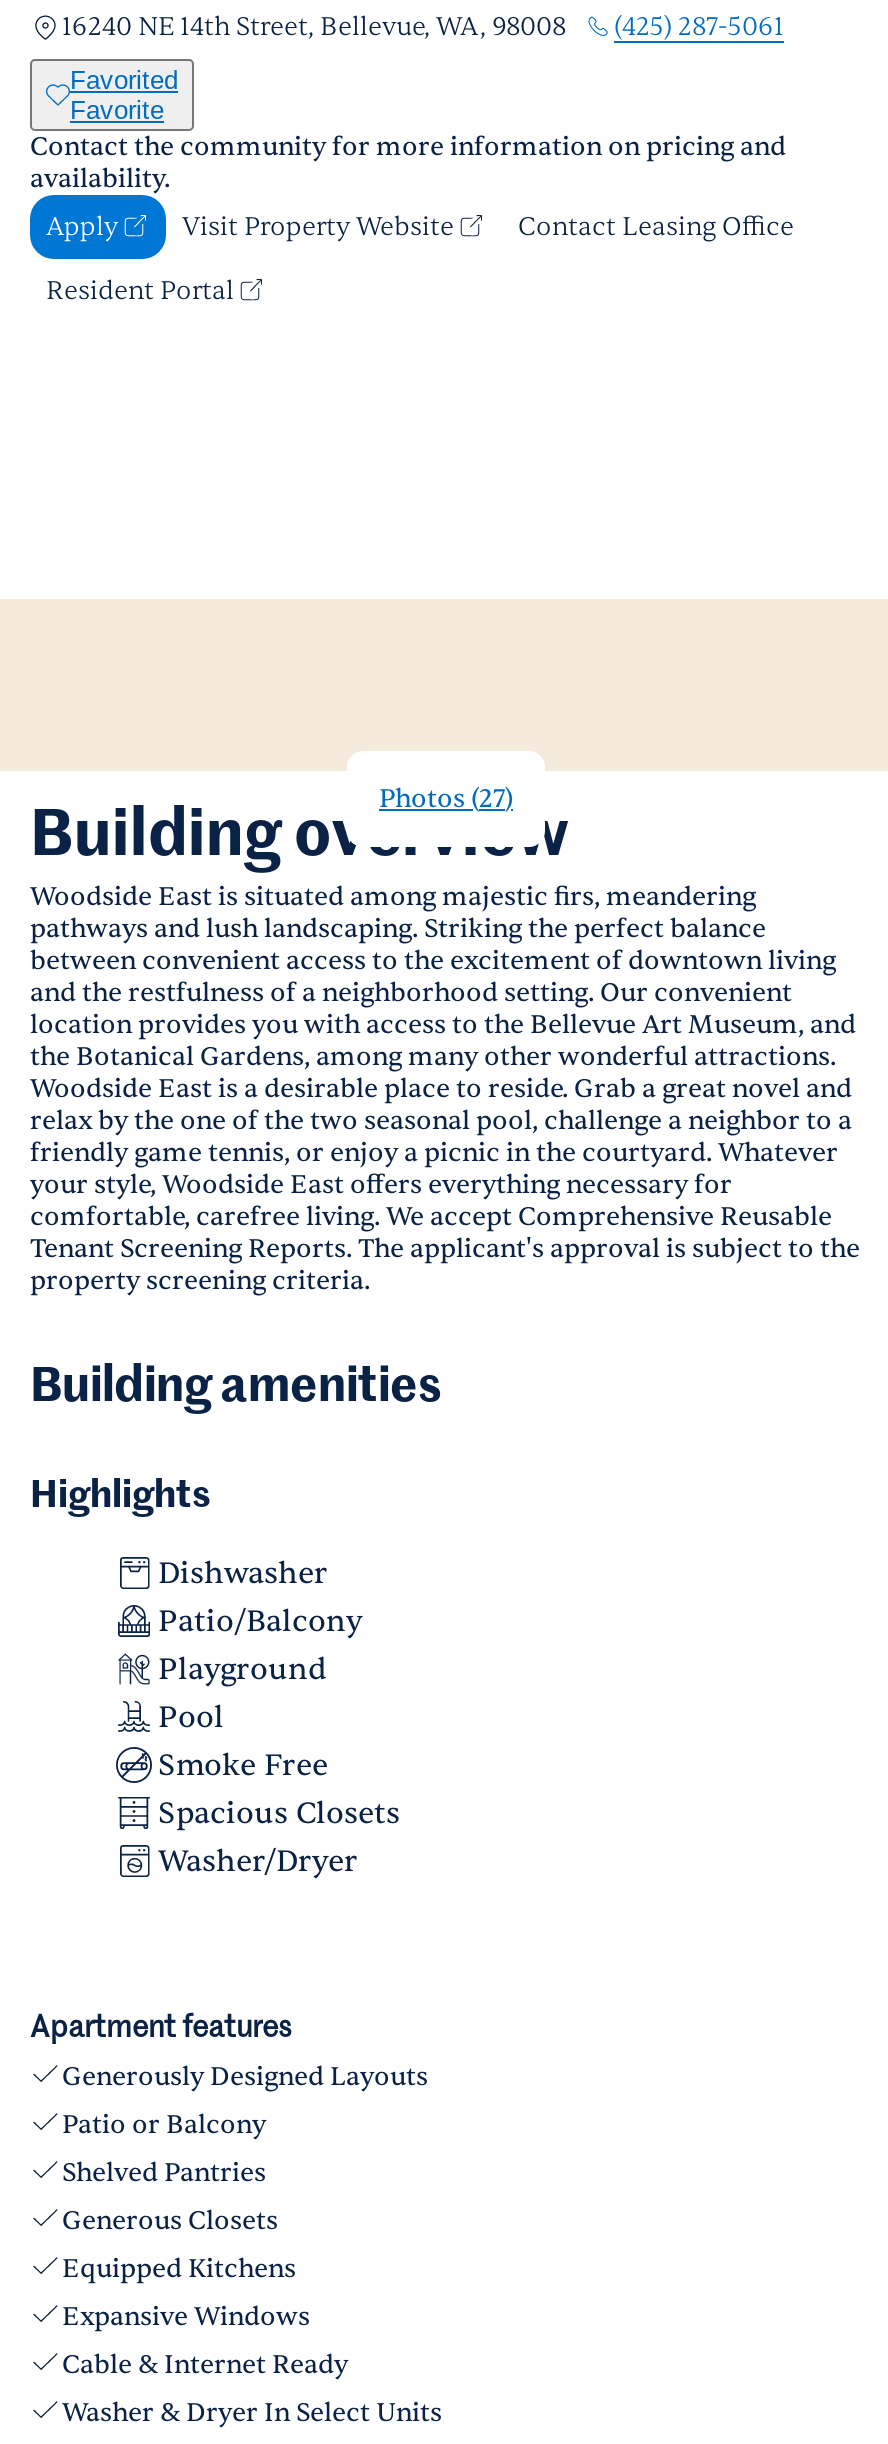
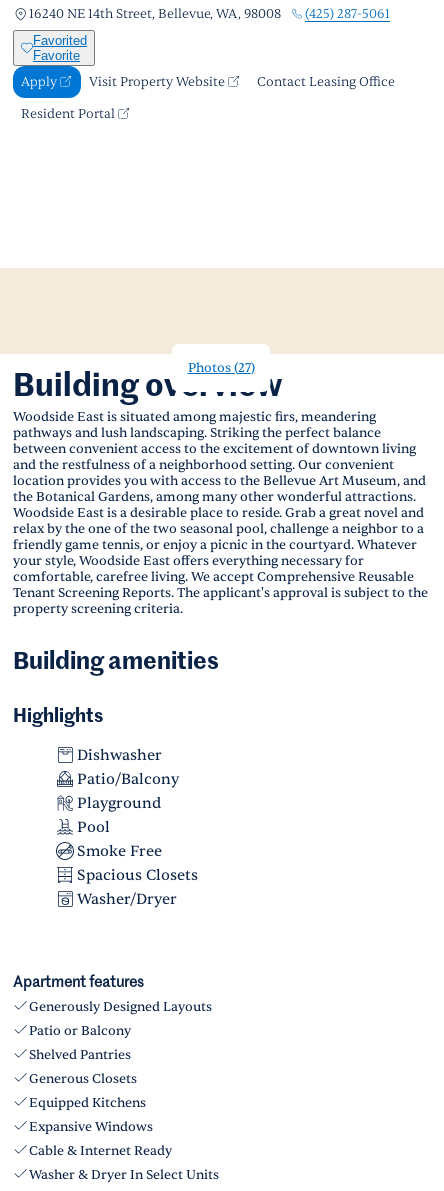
[30,131,786,195] Contact the community for more information on pricing and | availability. -> none

